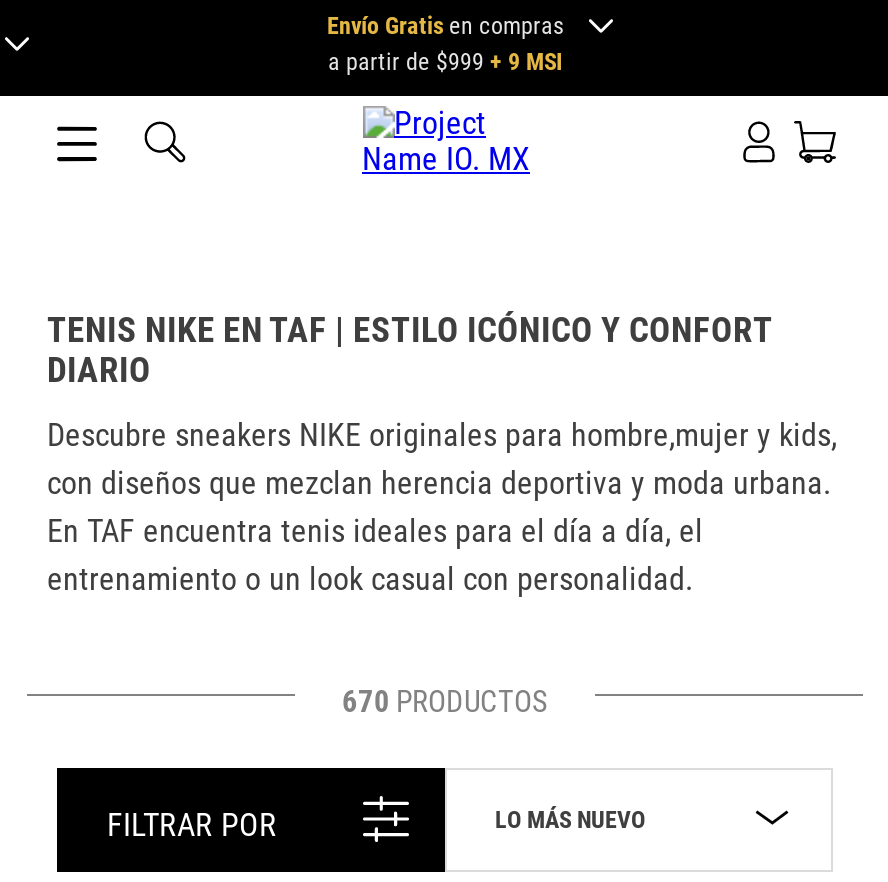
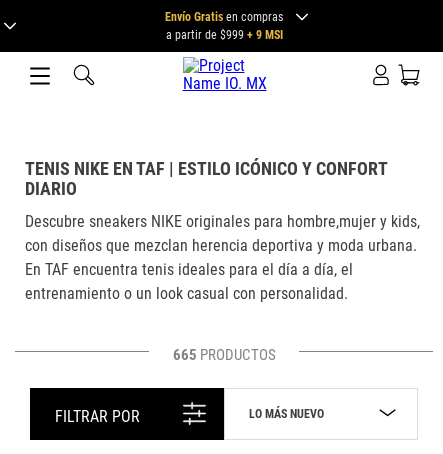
[342,685,548,721] 670 PRODUCTOS -> [172,346,275,364] 665 PRODUCTOS

